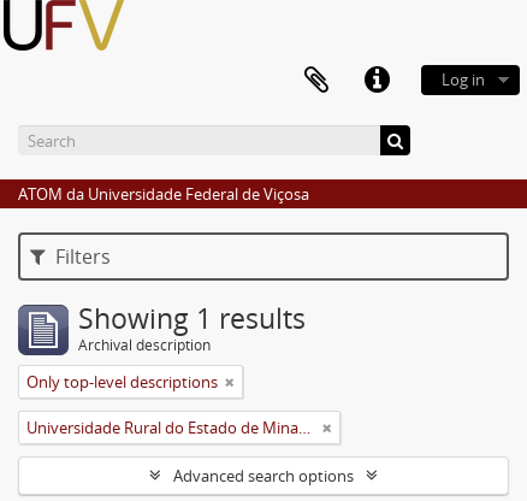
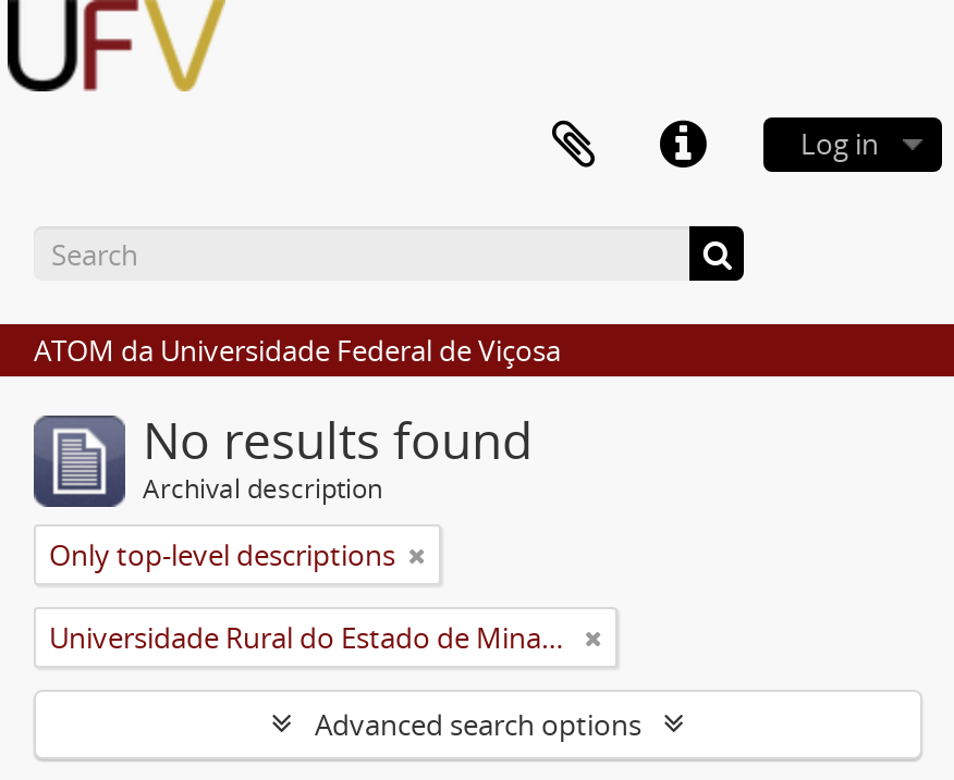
[51,243,306,337] Filters | Showing 1 results -> [143,407,533,474] No results found

